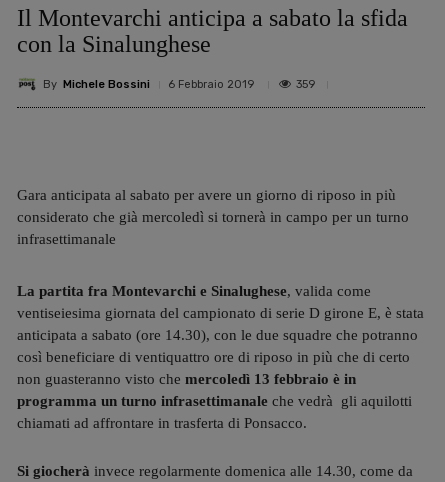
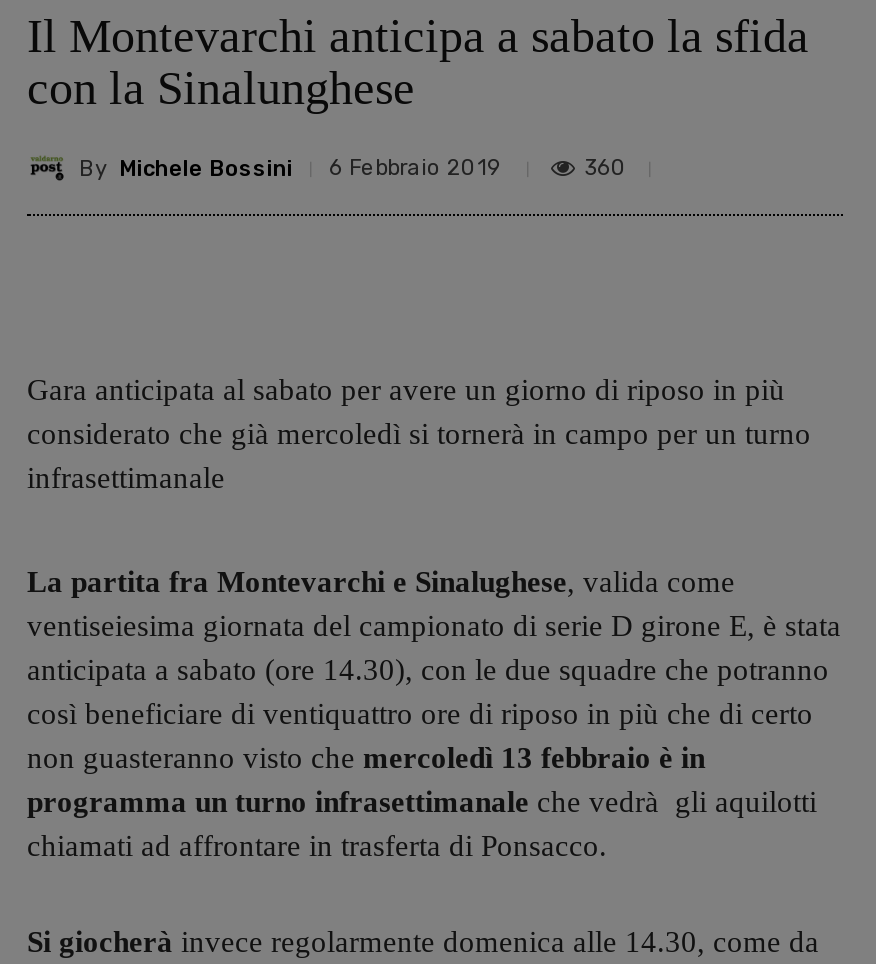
[296,78,315,91] 359 -> [585,156,627,182] 360

